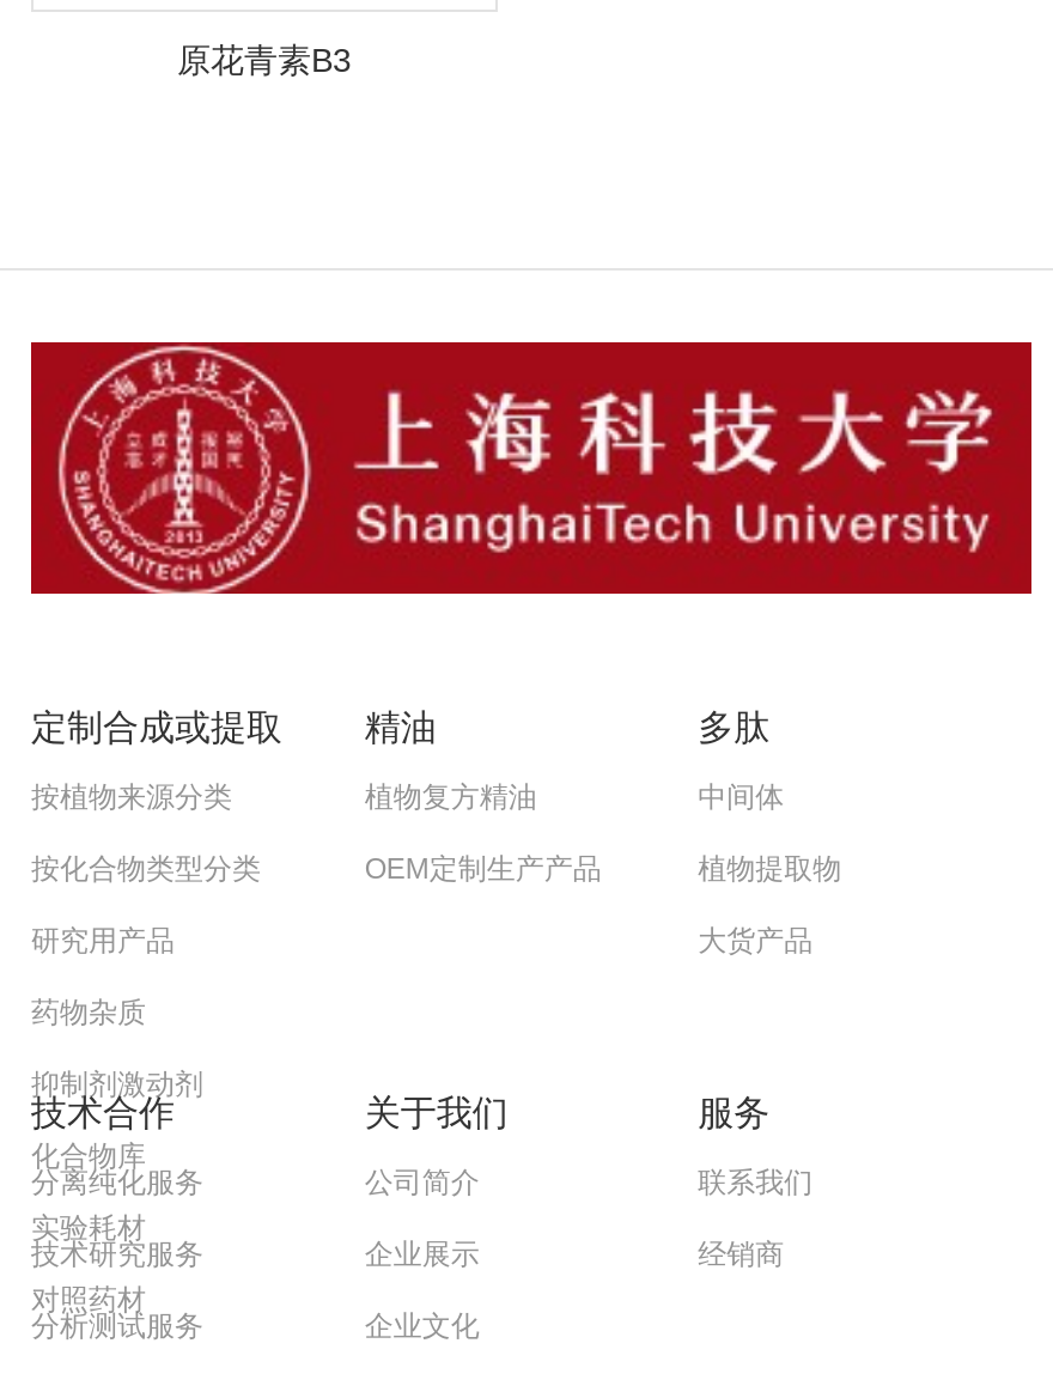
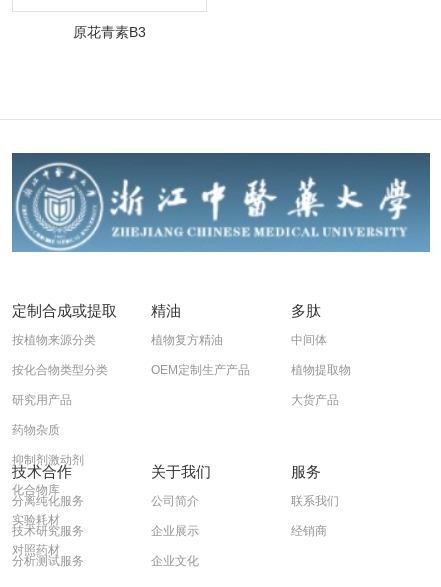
[29,340,1034,596] [image] -> [11,150,431,255] [image]

